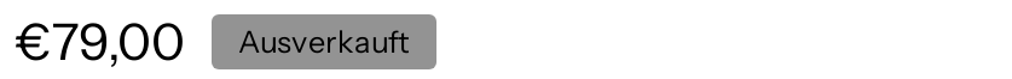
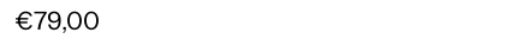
[238,23,410,59] Ausverkauft -> none

